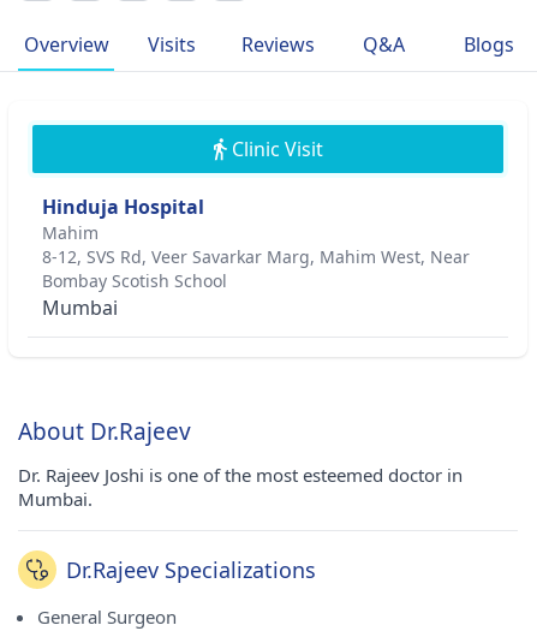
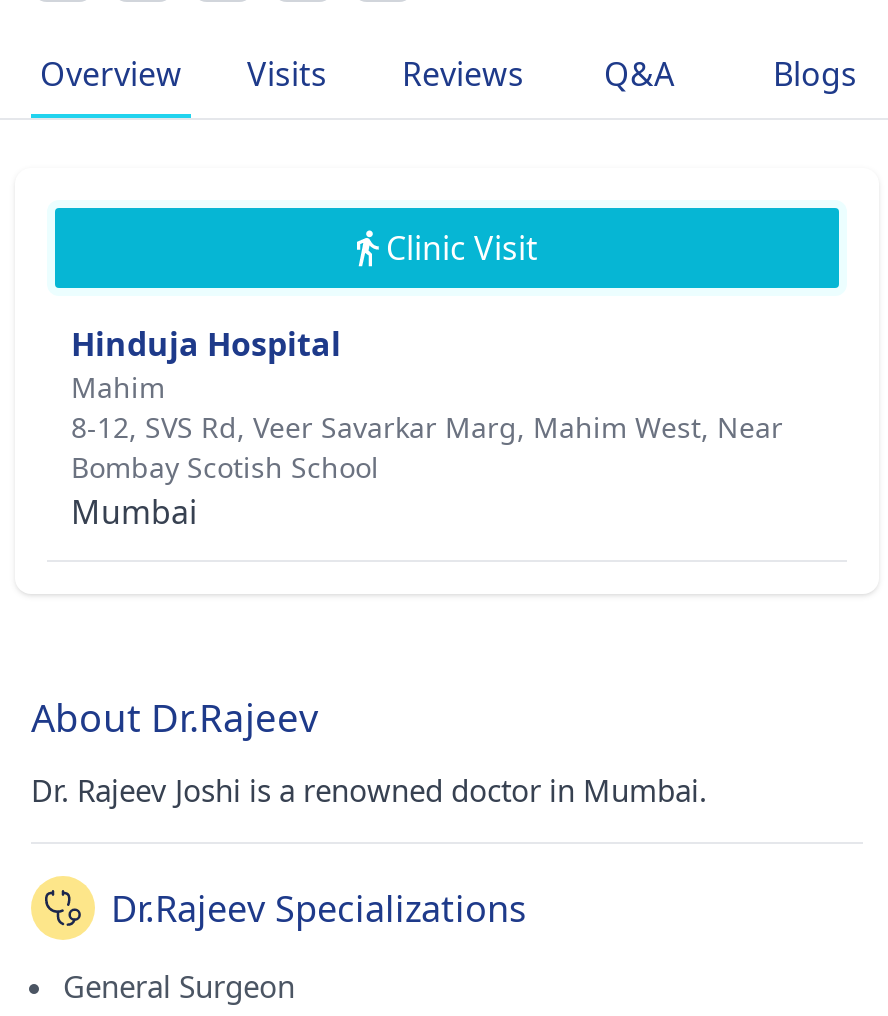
[18,463,463,511] Dr. Rajeev Joshi is one of the most esteemed doctor in | Mumbai. -> [31,770,707,810] Dr. Rajeev Joshi is a renowned doctor in Mumbai.

